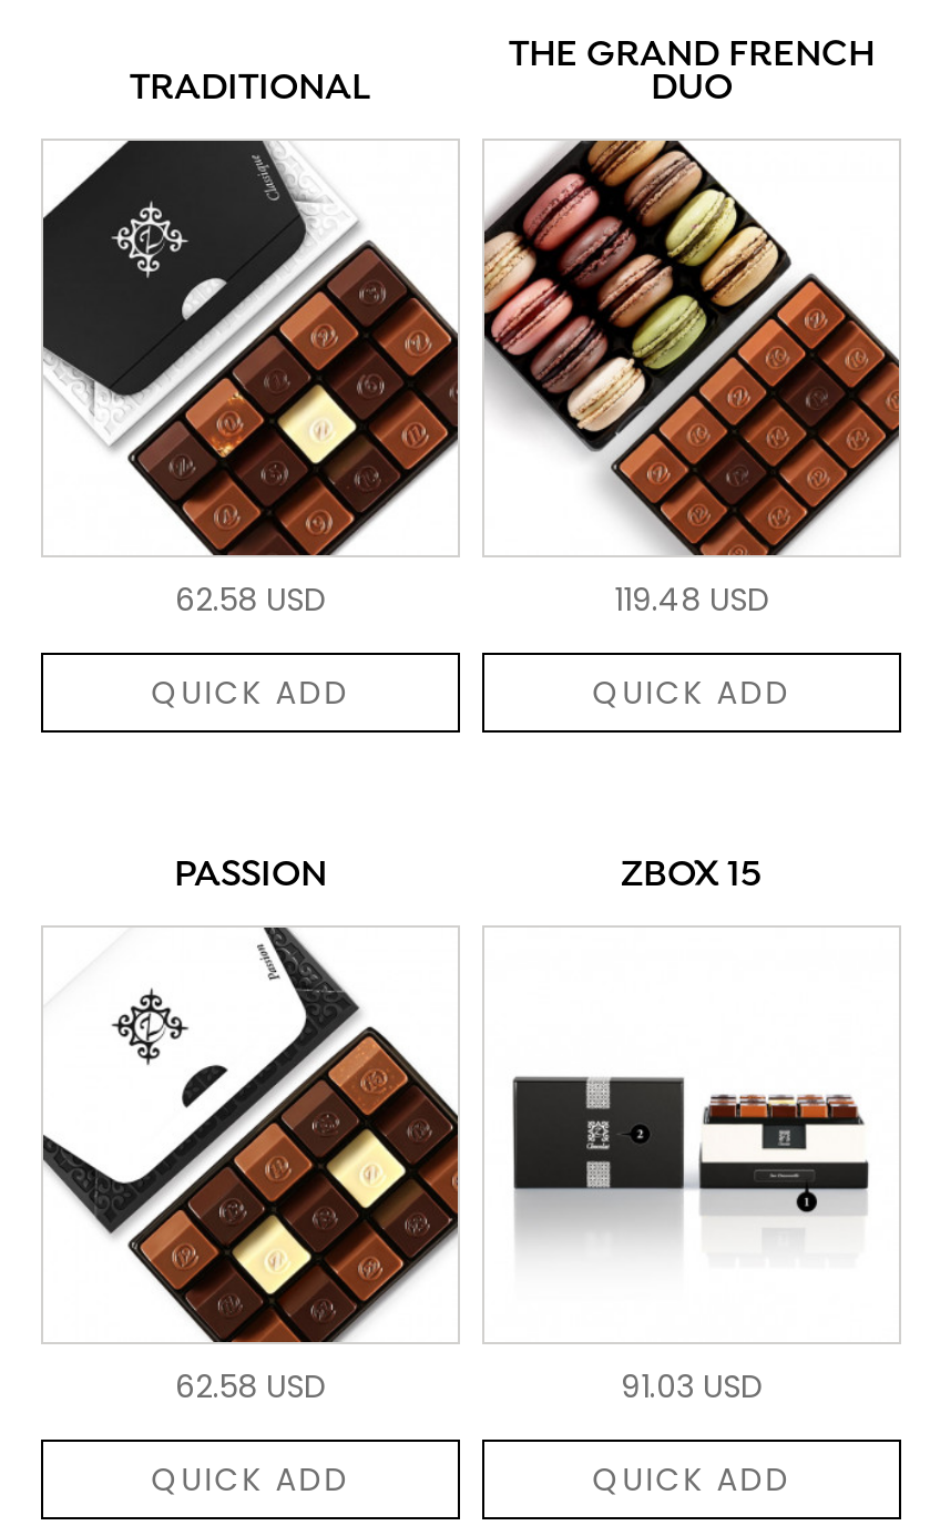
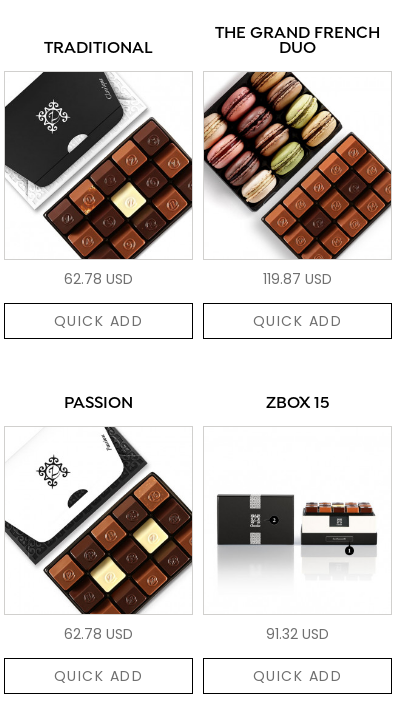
[175,577,326,621] 62.58 USD -> [64,269,133,289] 62.78 USD
[614,577,769,621] 119.48 USD -> [263,269,332,289] 119.87 USD
[175,1364,326,1408] 62.58 USD -> [64,624,133,644] 62.78 USD
[621,1364,763,1408] 91.03 USD -> [266,624,329,644] 91.32 USD

